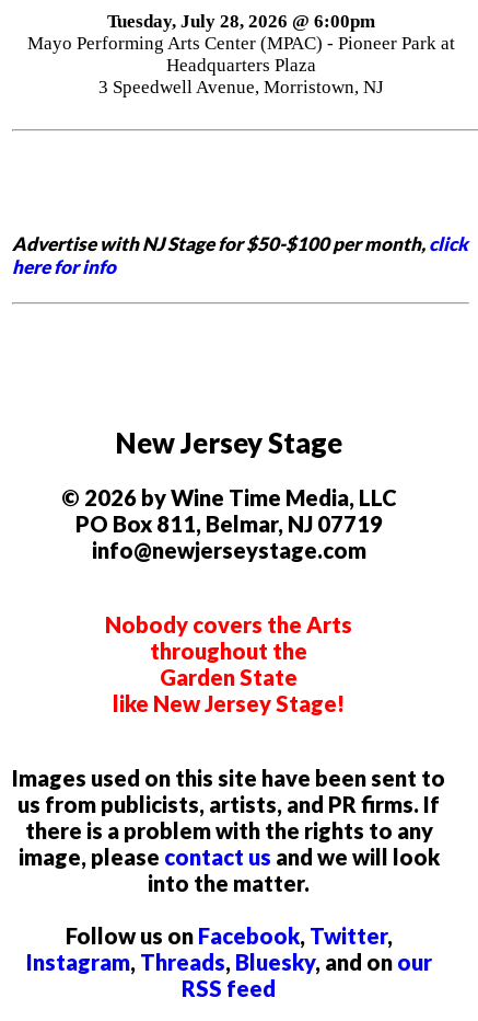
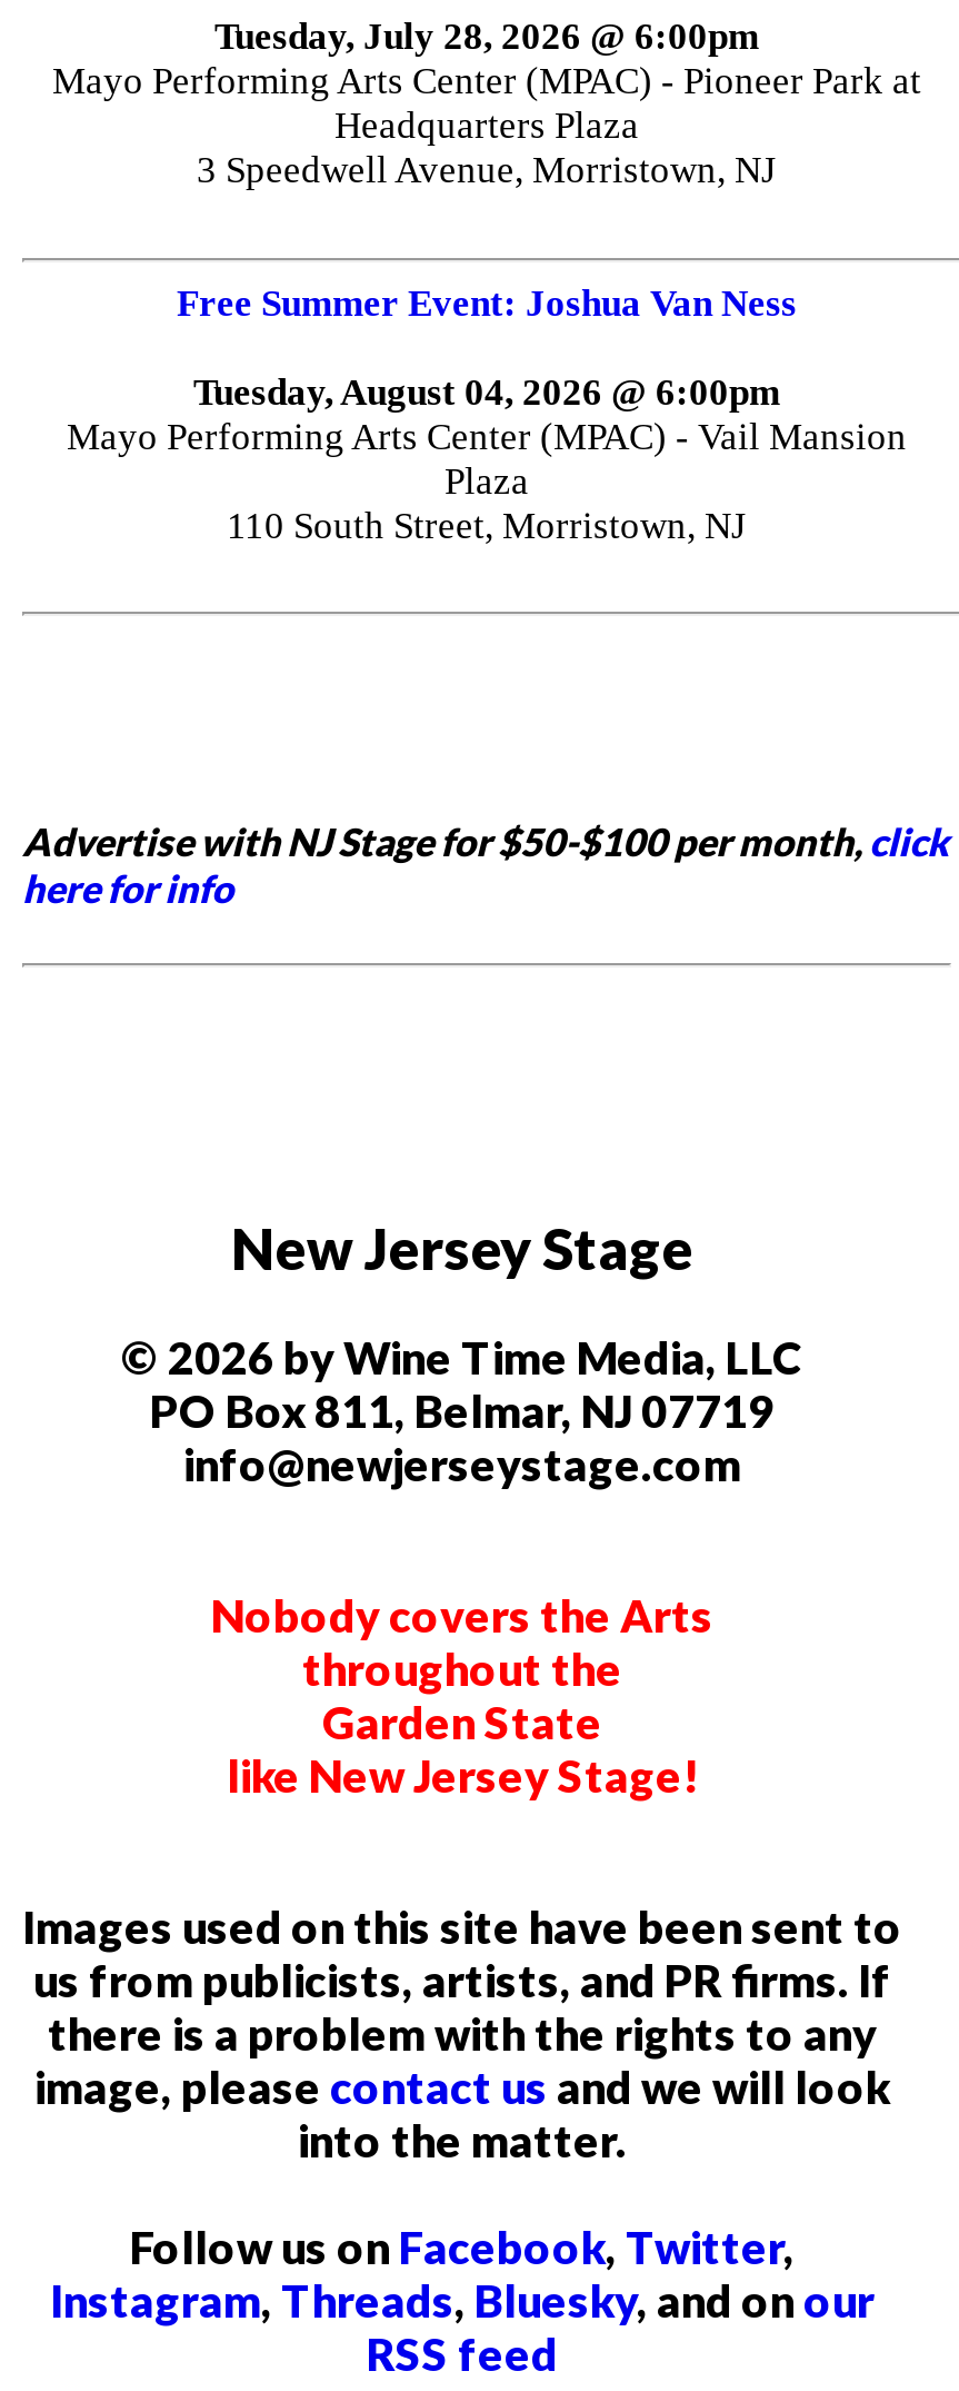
none -> [67,281,907,546] Free Summer Event: Joshua Van Ness | Tuesday, August 04, 2026 @ 6:00pm | Mayo Performing Arts Center (MPAC) - Vail Mansion | Plaza | 110 South Street, Morristown, NJ

